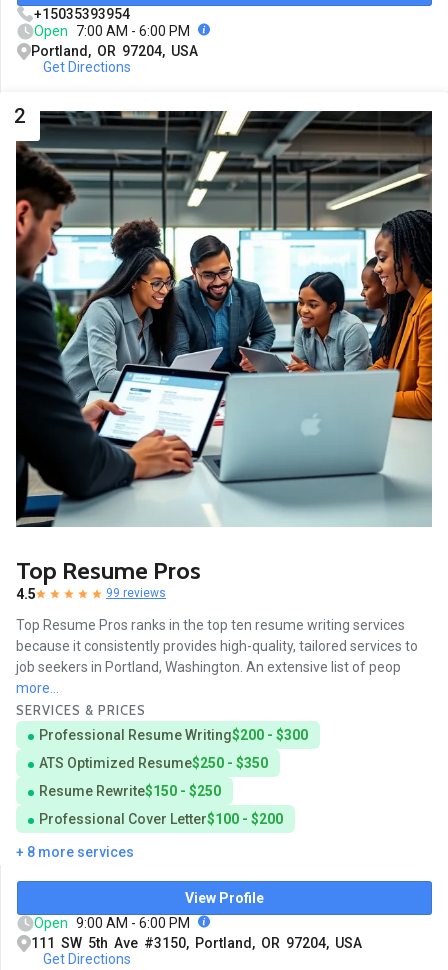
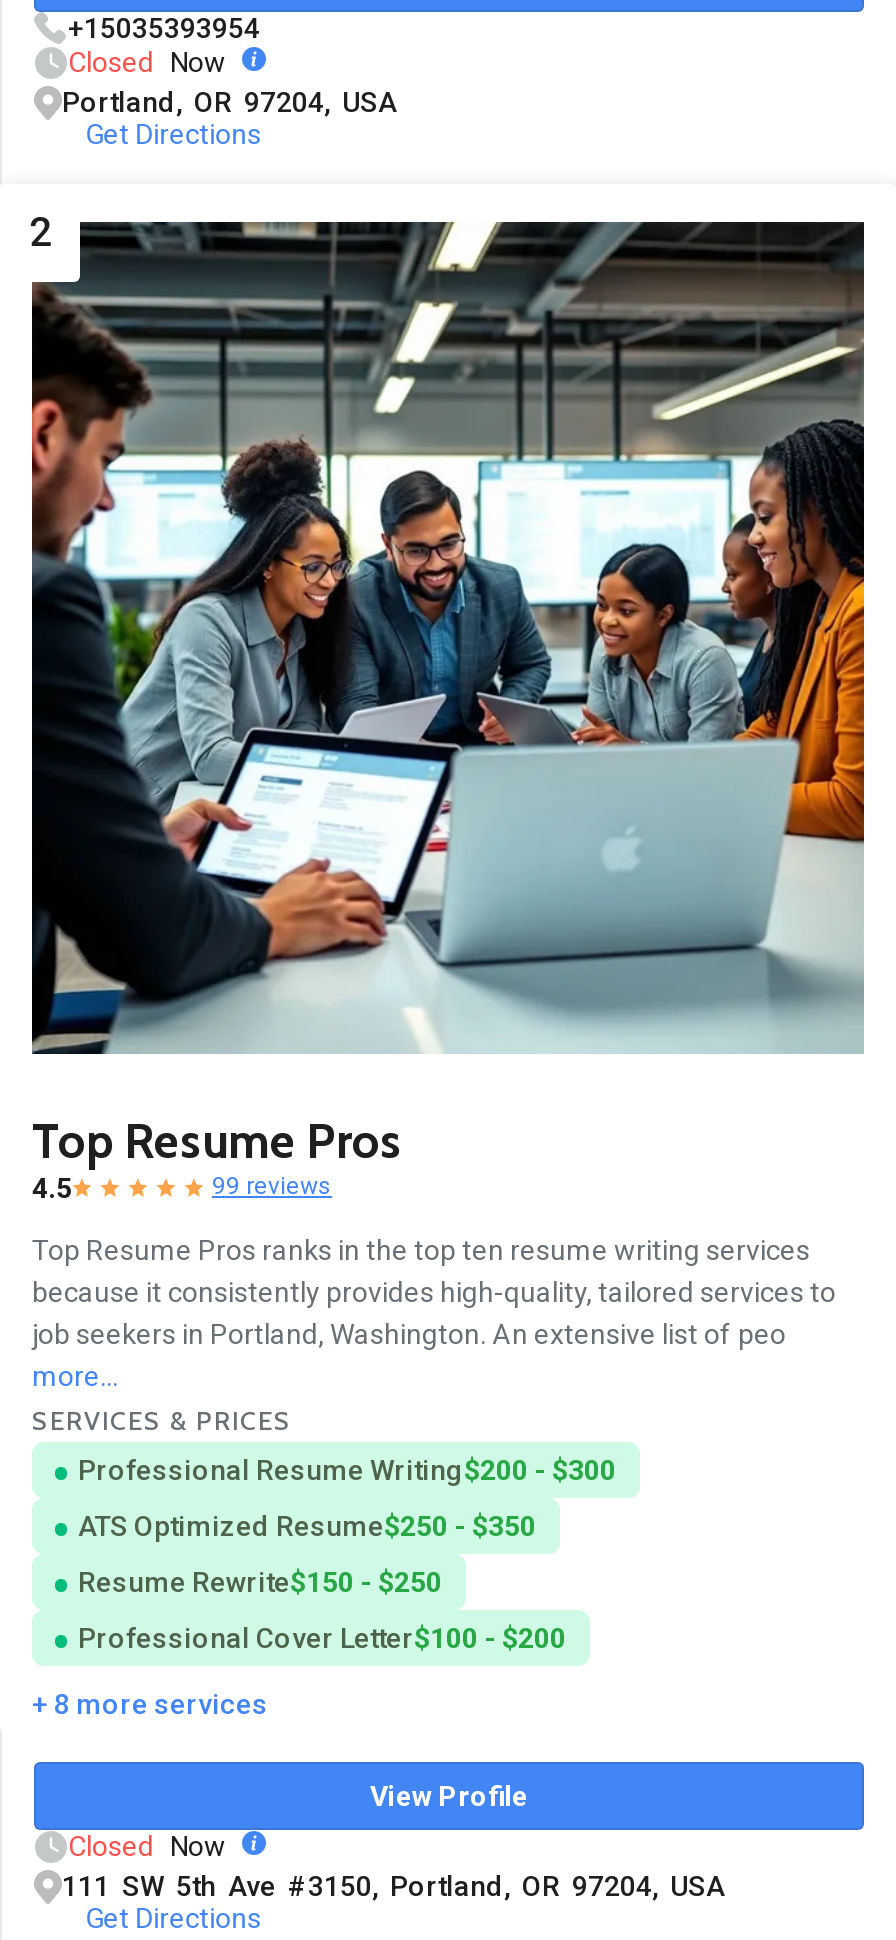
[34,23,190,39] Open 7:00 AM - 6:00 PM -> [68,46,226,78] Closed Now
[16,659,401,675] job seekers in Portland, Washington. An extensive list of peop -> [32,1319,786,1351] job seekers in Portland, Washington. An extensive list of peo
[34,915,190,931] Open 9:00 AM - 6:00 PM -> [68,1831,226,1863] Closed Now

